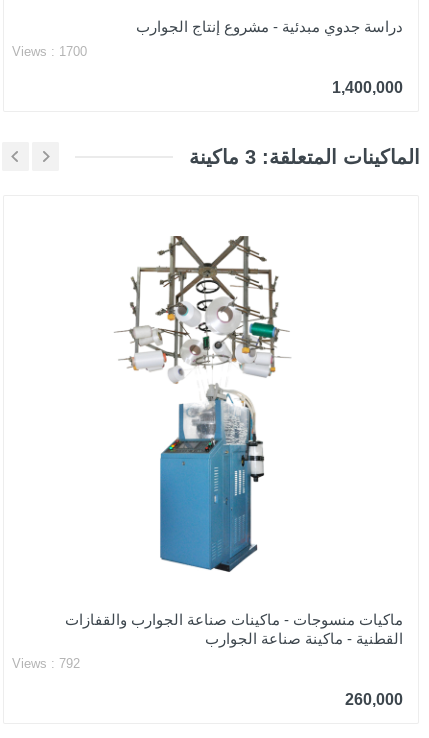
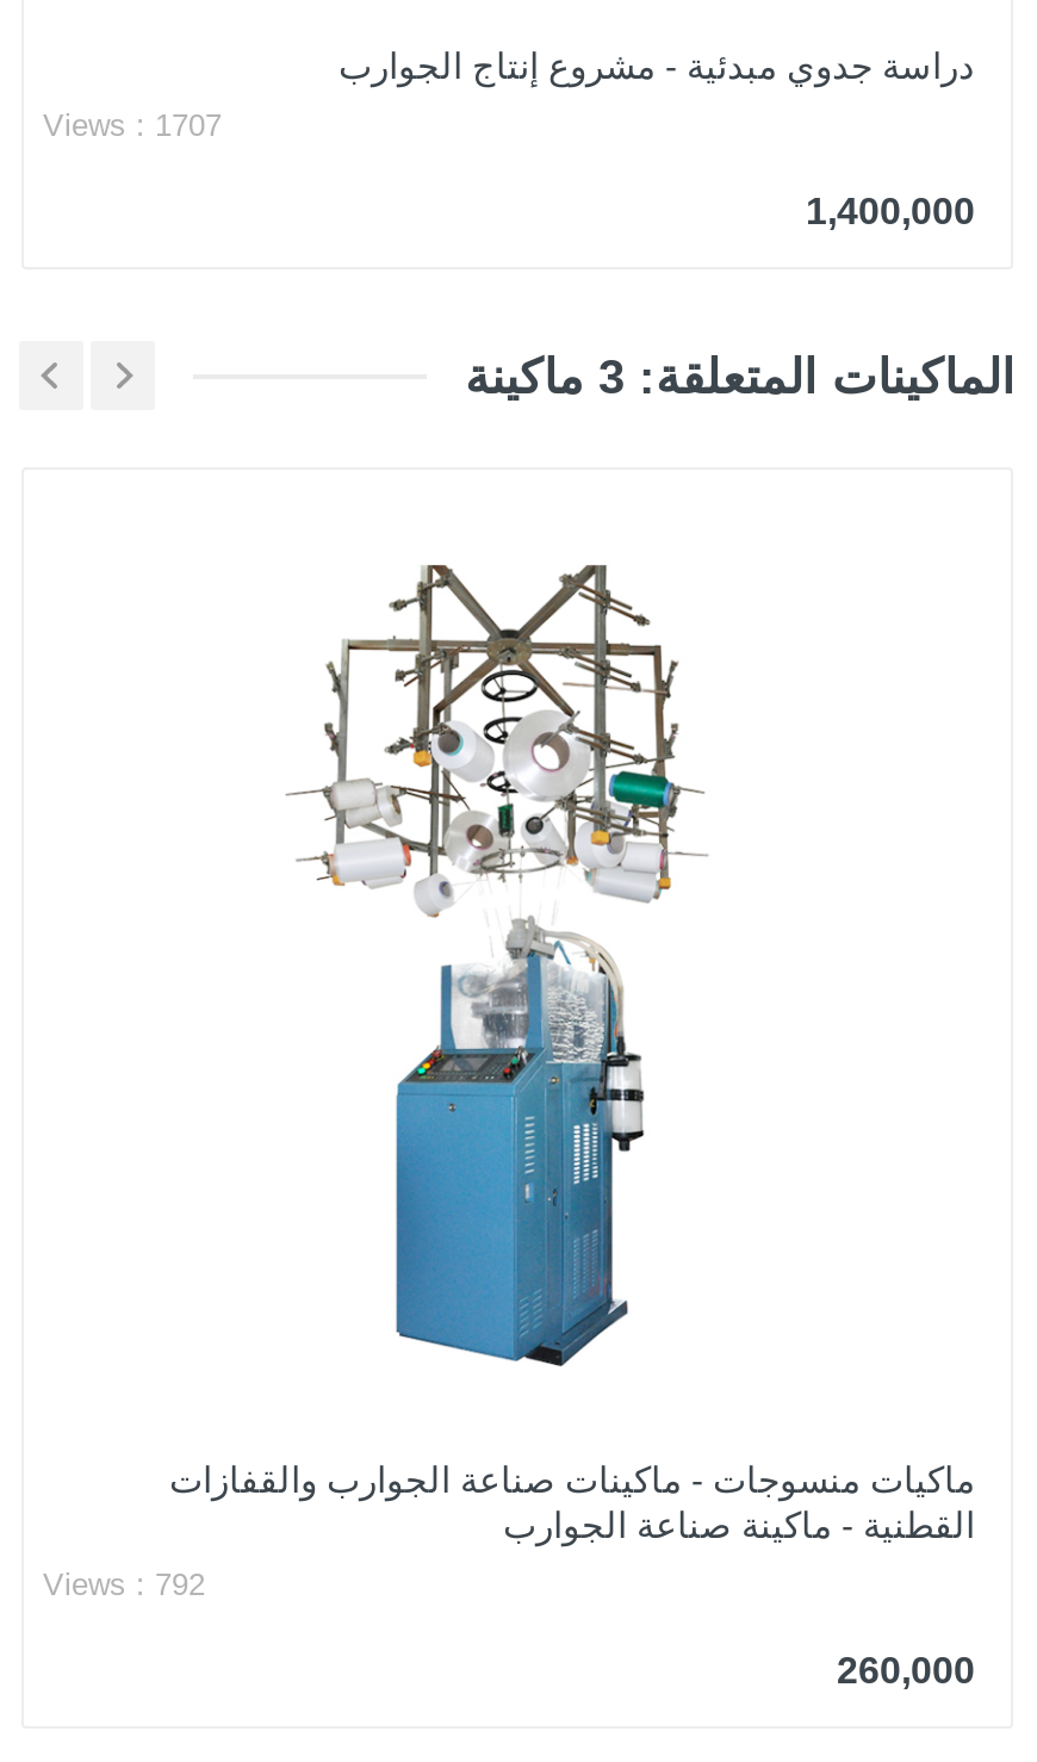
[12,44,87,59] Views : 1700 -> [43,107,222,143] Views : 1707

